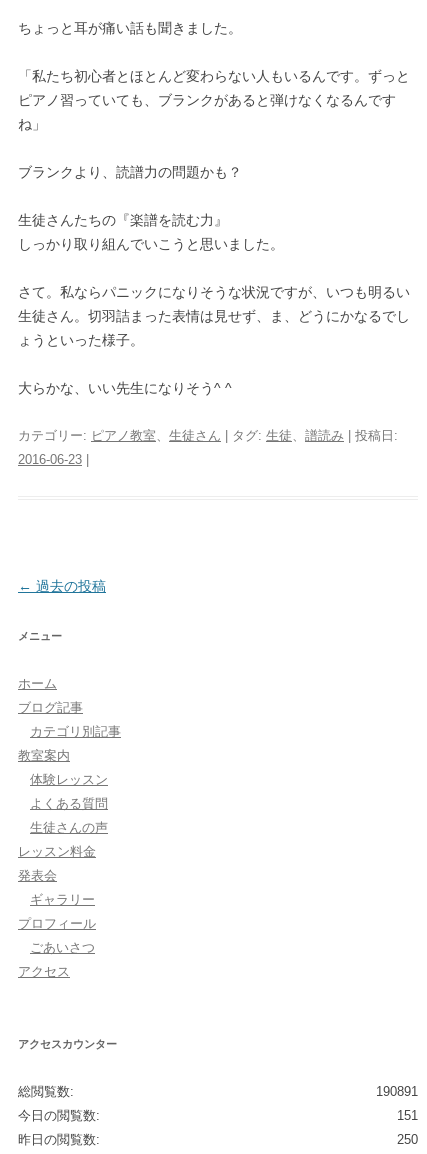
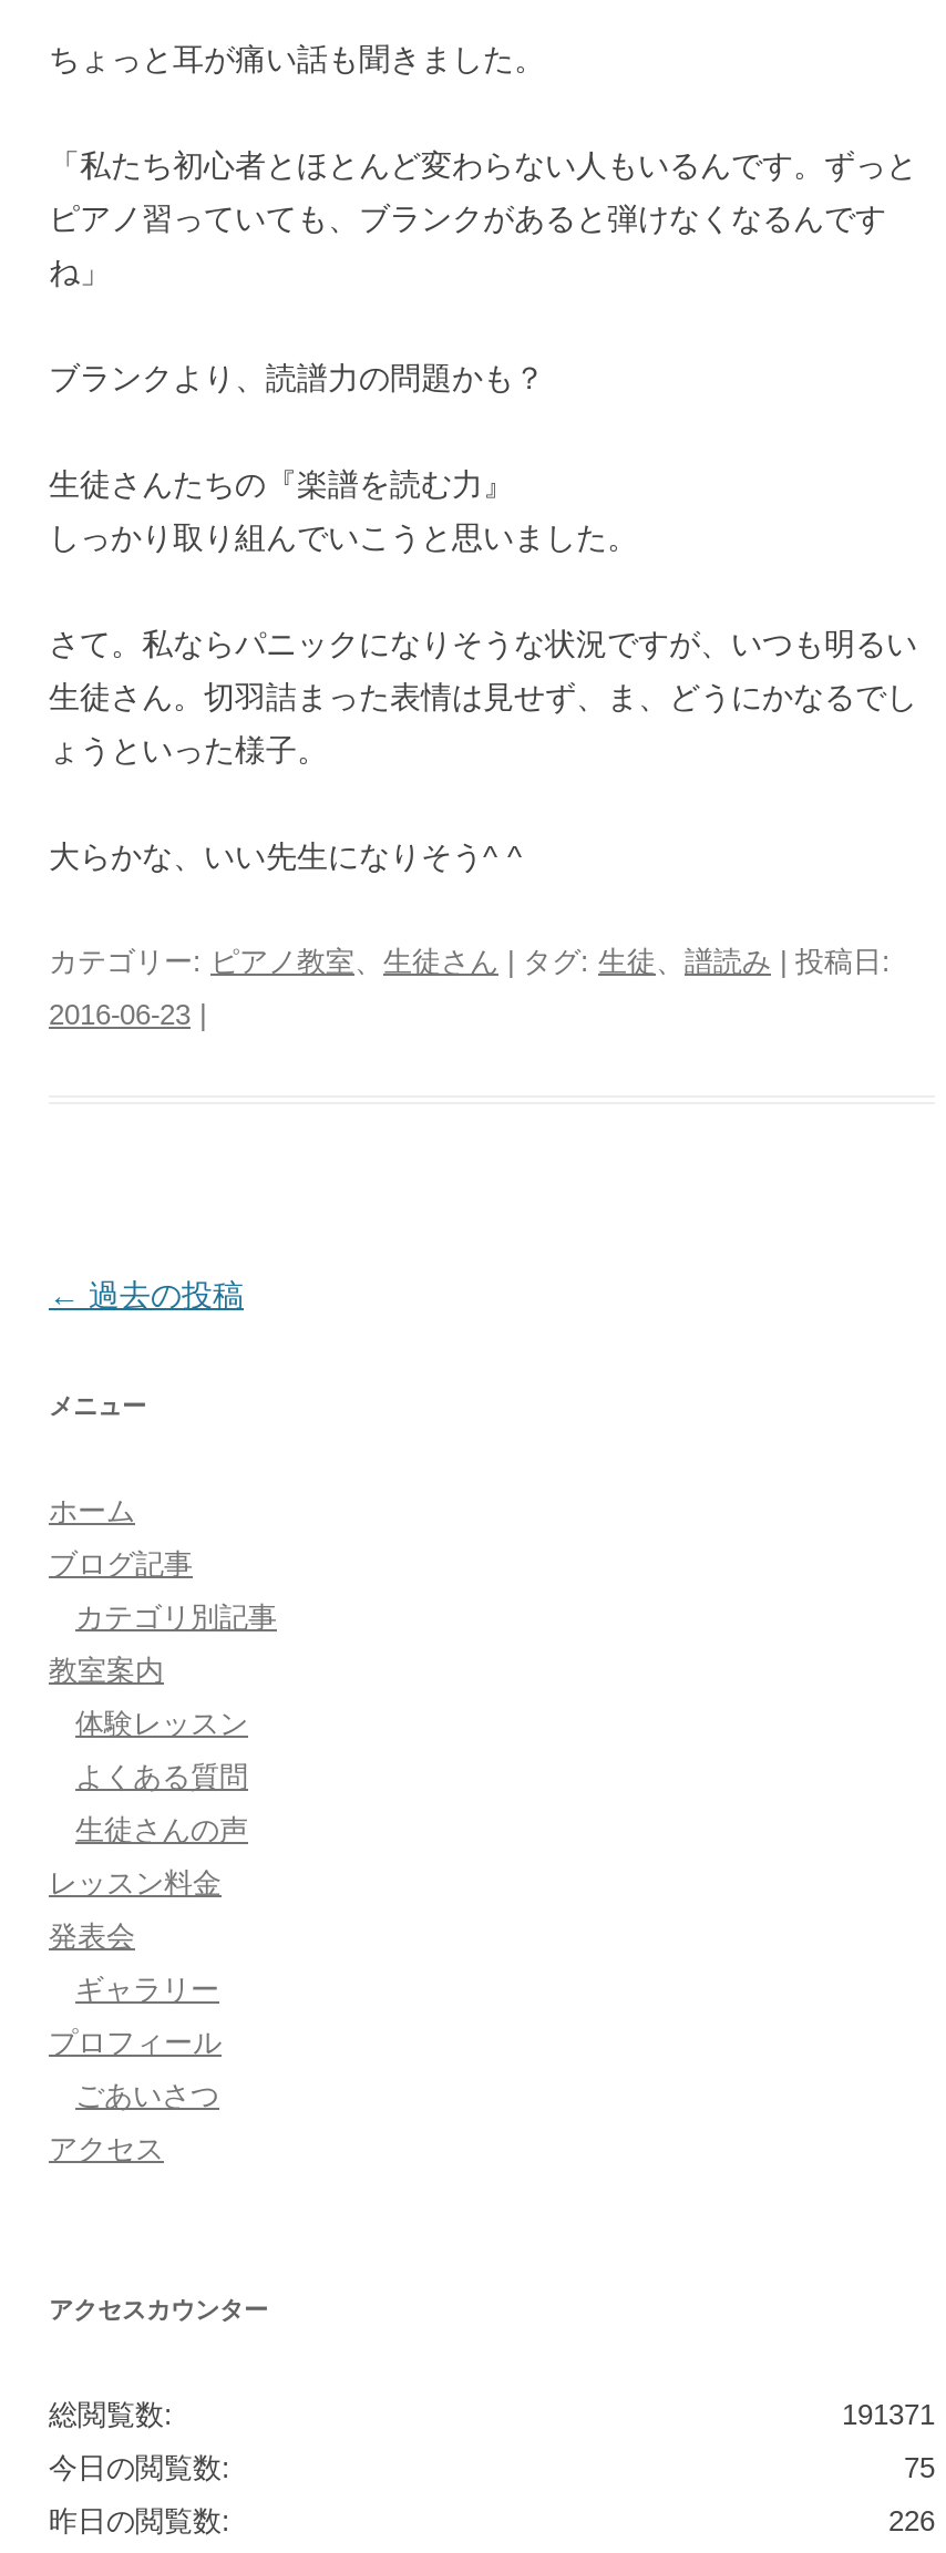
[376,1084,418,1099] 190891 -> [842,2398,935,2431] 191371
[397,1108,418,1123] 151 -> [904,2451,935,2484] 75
[397,1132,418,1147] 250 -> [888,2504,935,2537] 226

